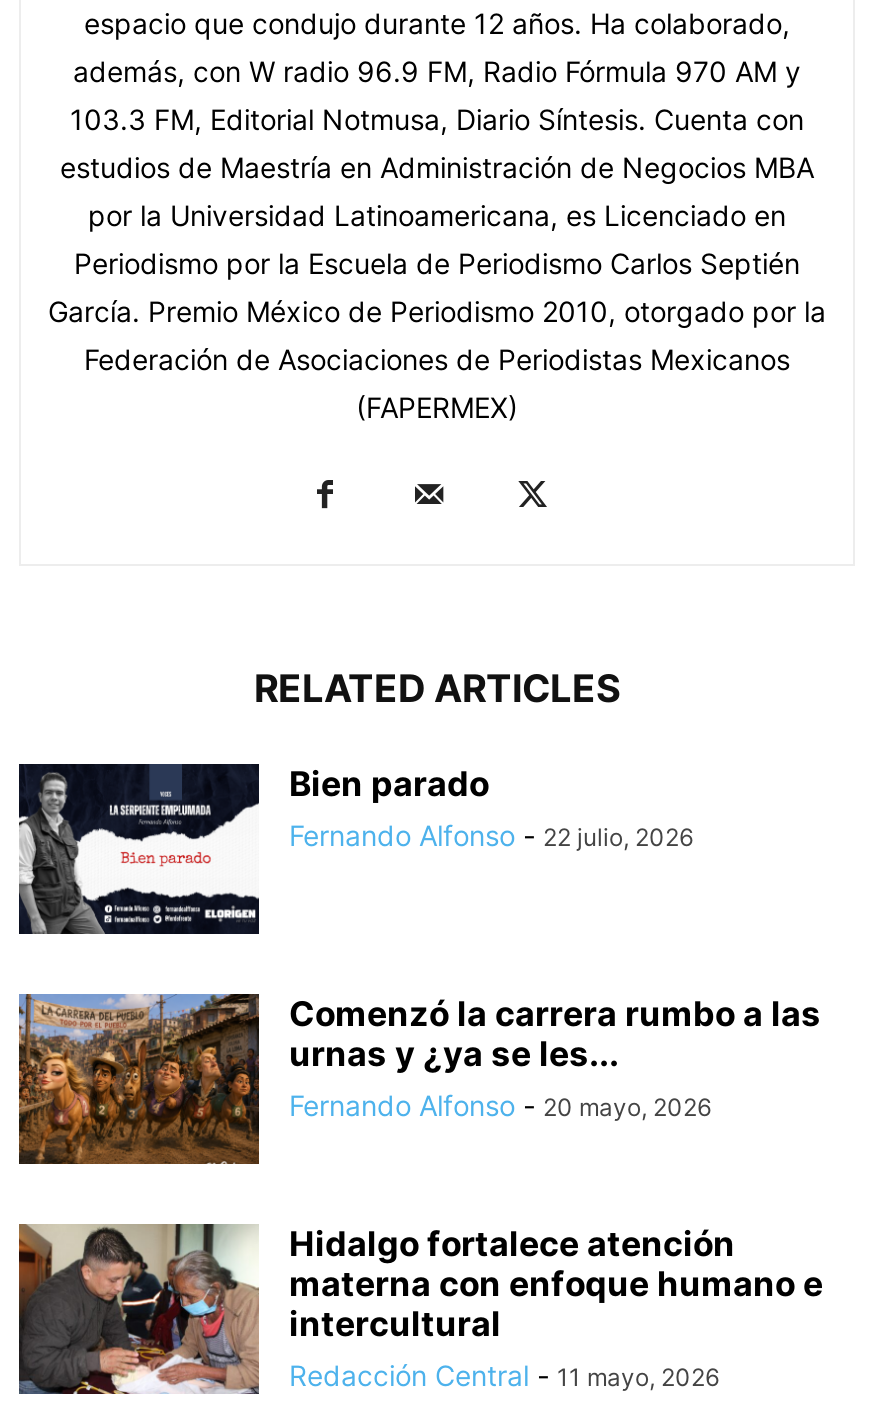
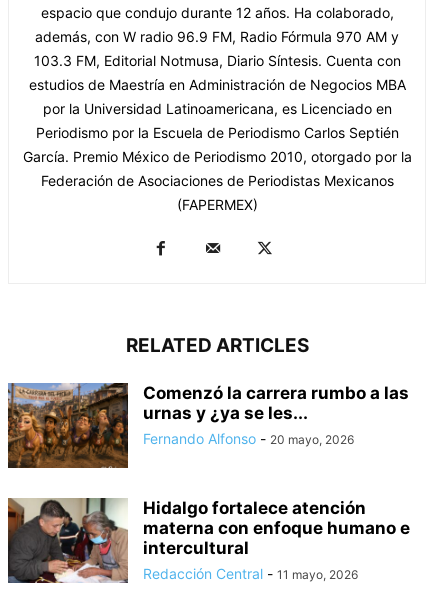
[17,762,693,936] [image] | Bien parado | Fernando Alfonso - 22 julio, 2026 -> none

